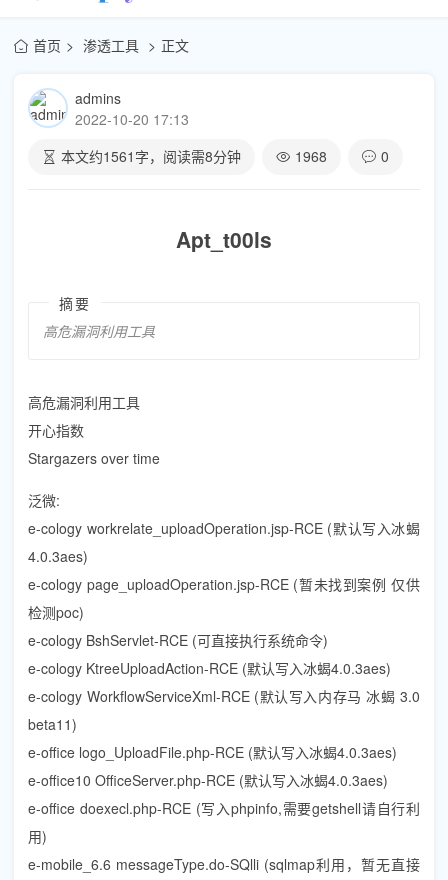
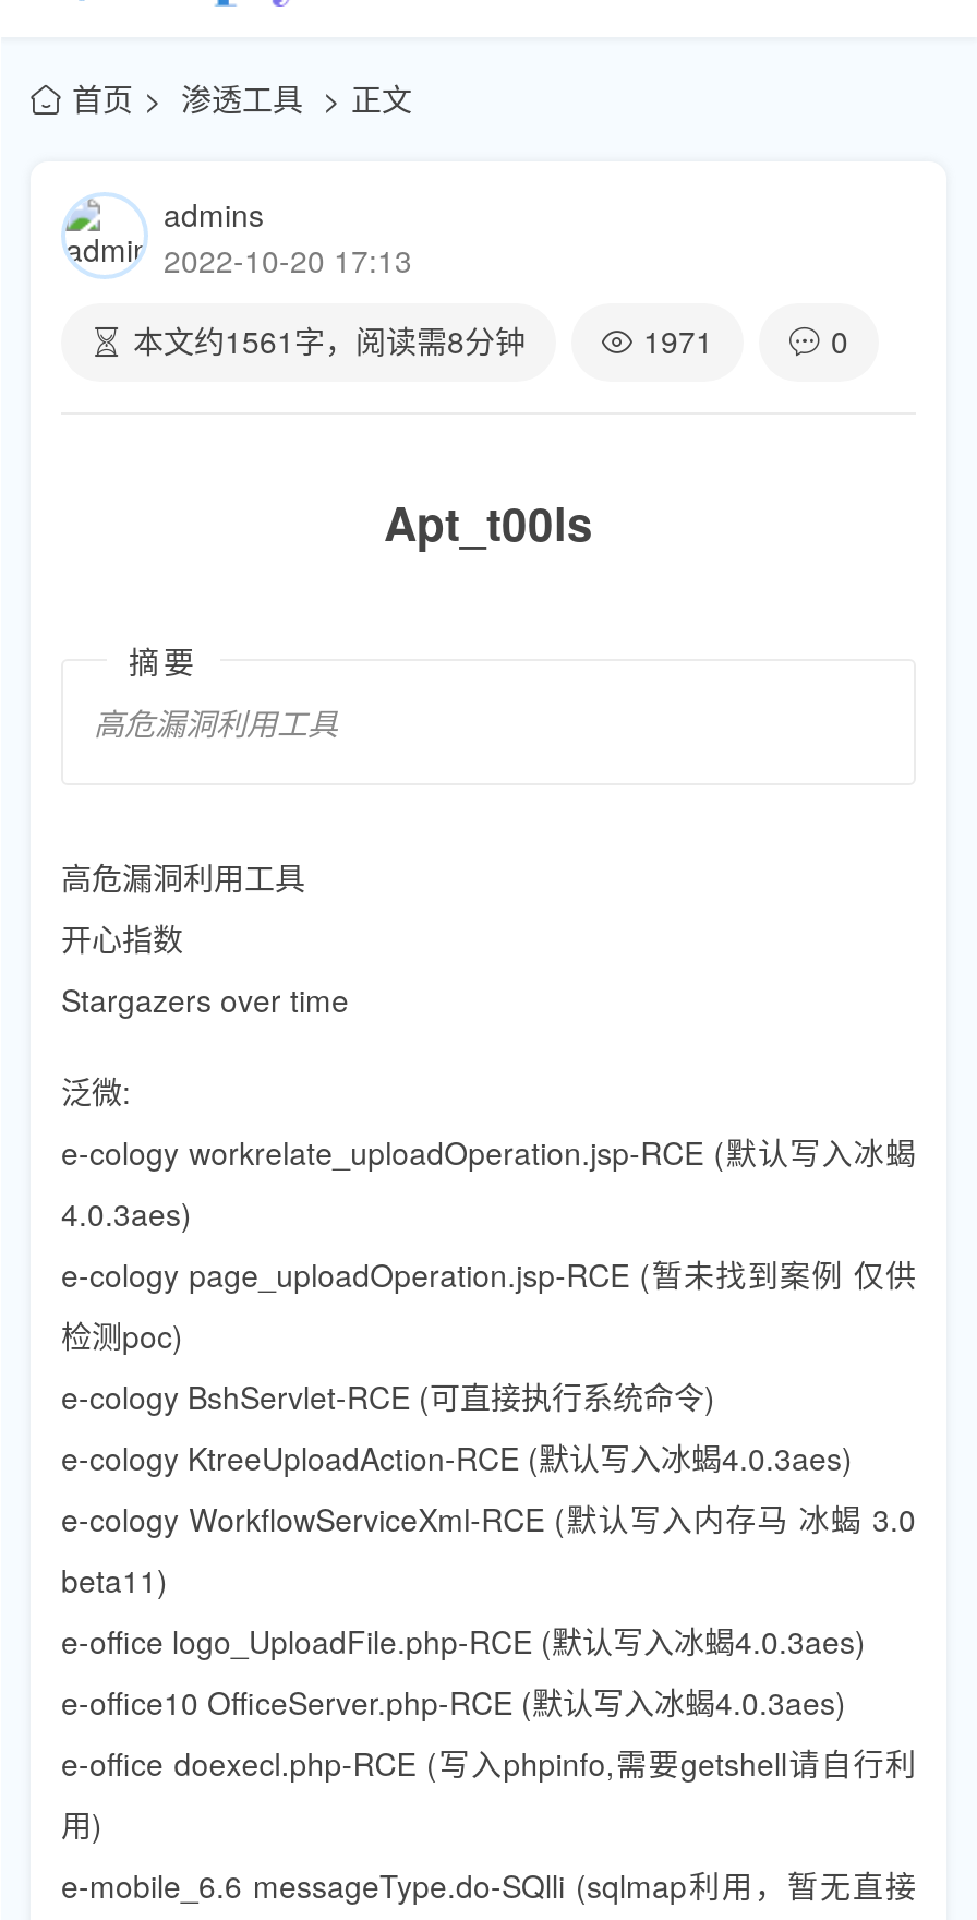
[295,146,327,166] 1968 -> [643,319,713,362] 1971

